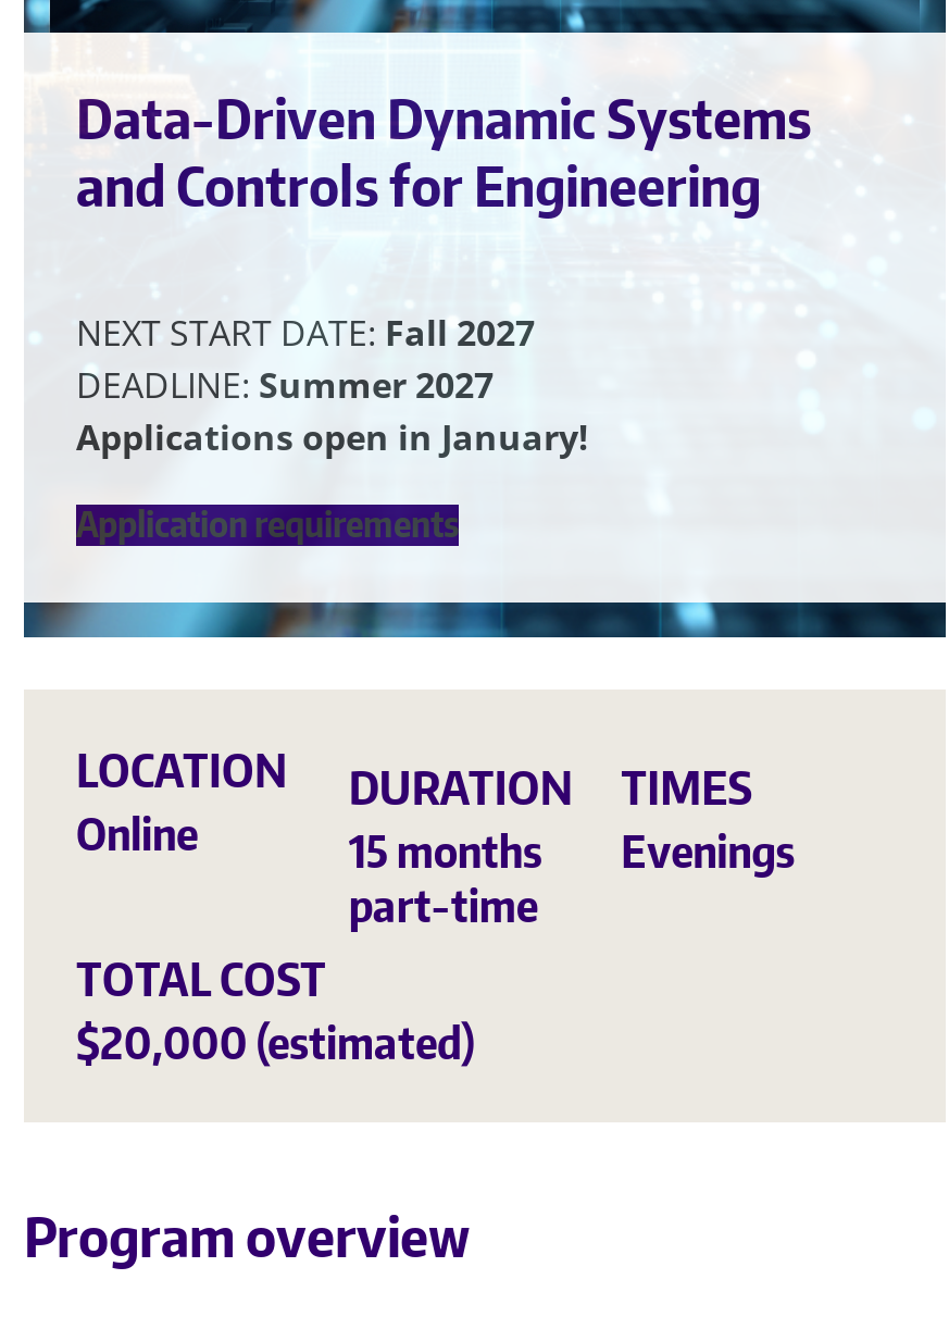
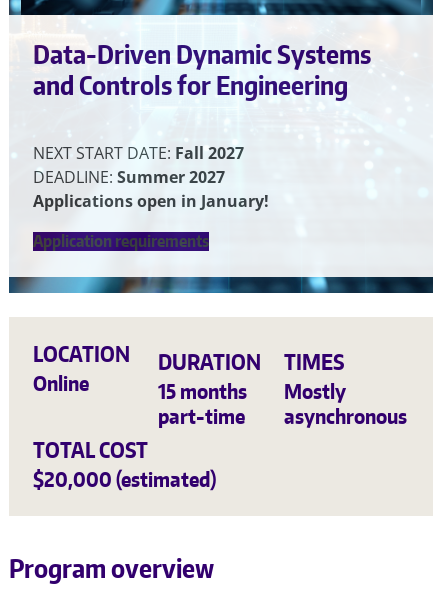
[621,821,795,878] Evenings -> [284,378,407,429] Mostly | asynchronous

